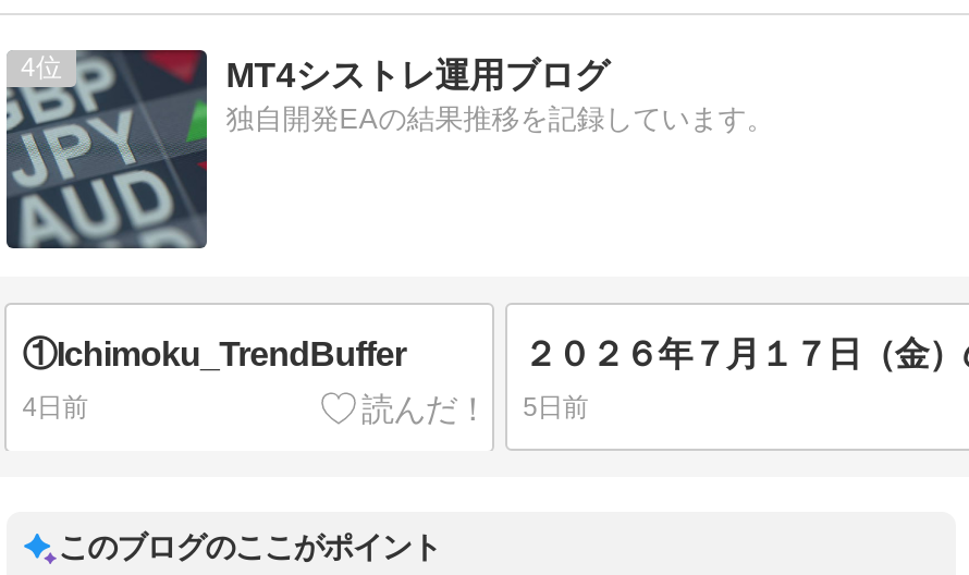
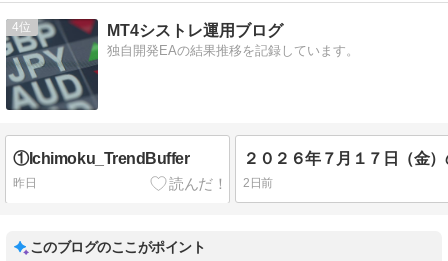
[22,393,588,423] 4日前 | 5日前 -> [13,176,273,190] 昨日 | 2日前

